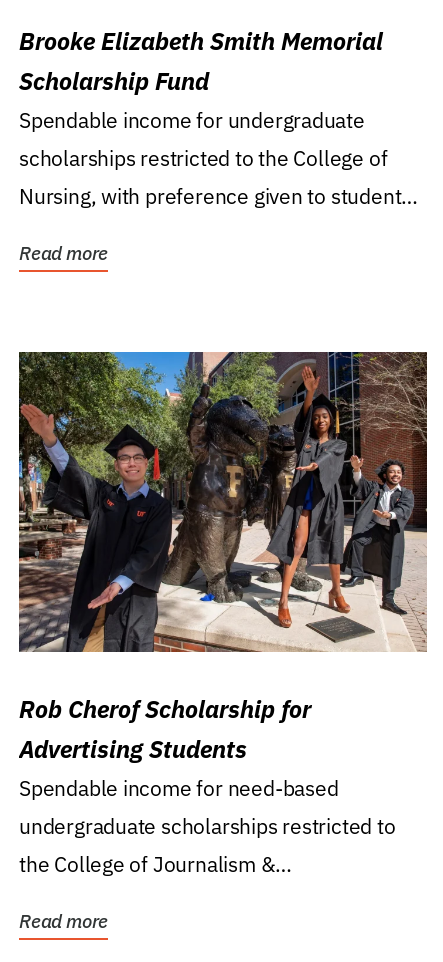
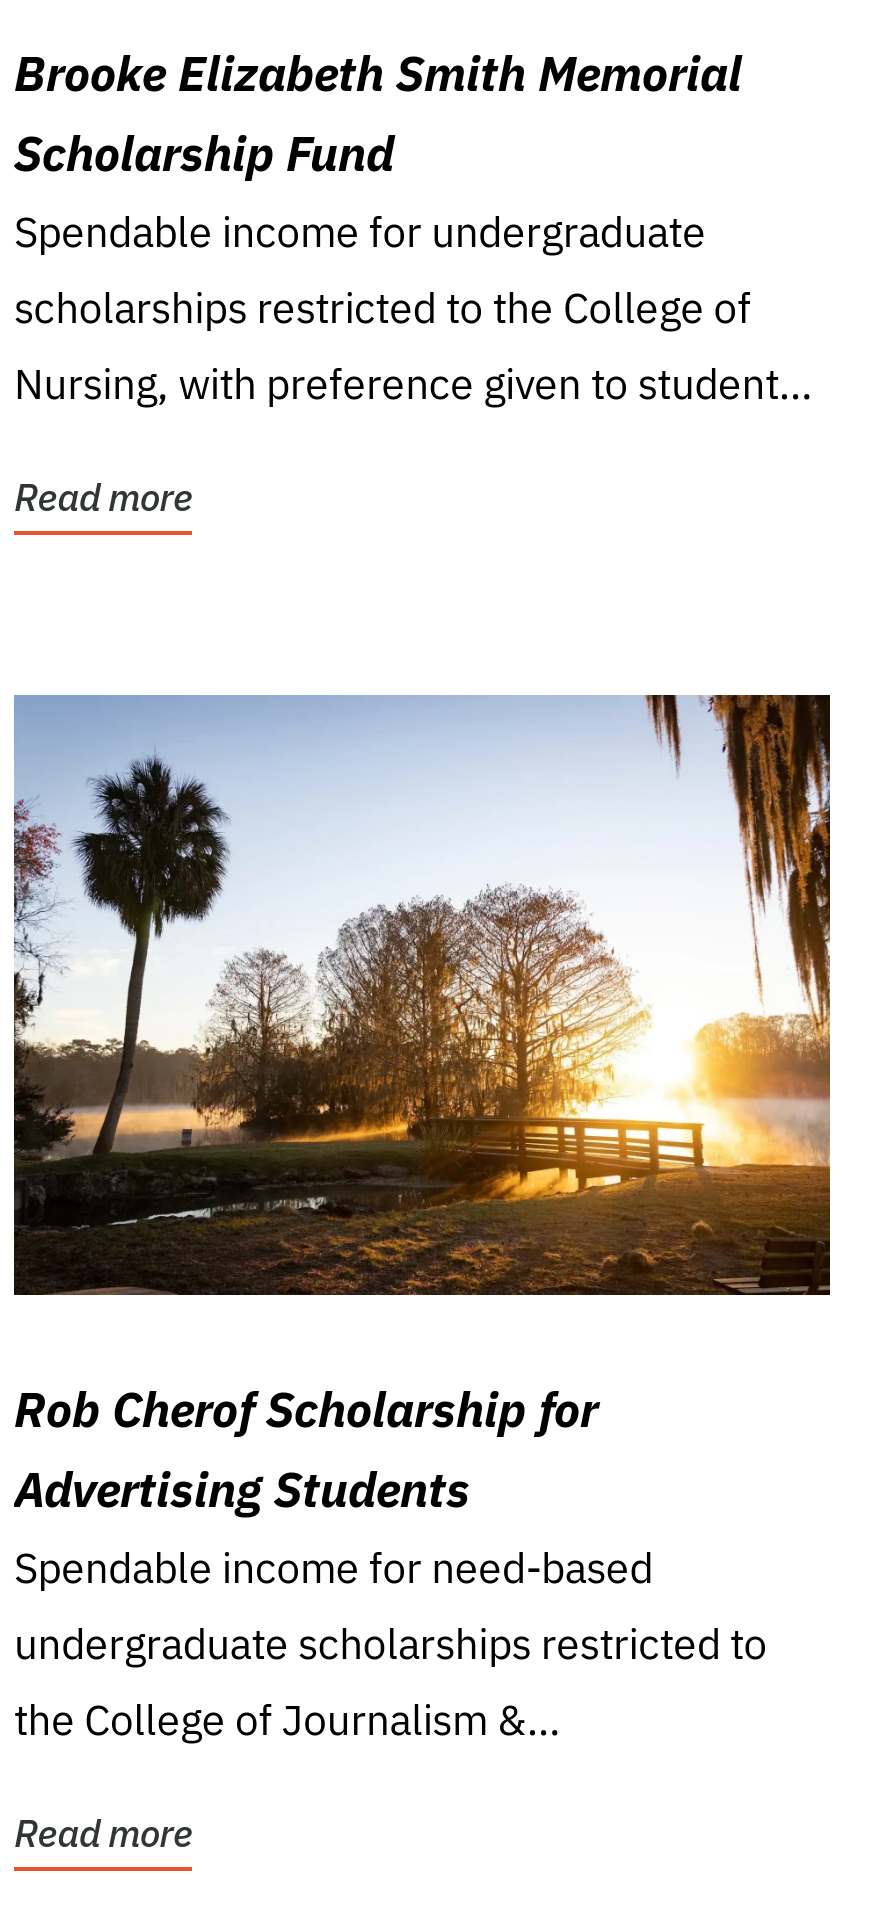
[18,351,428,653] [image] -> [12,695,832,1297] [image]

